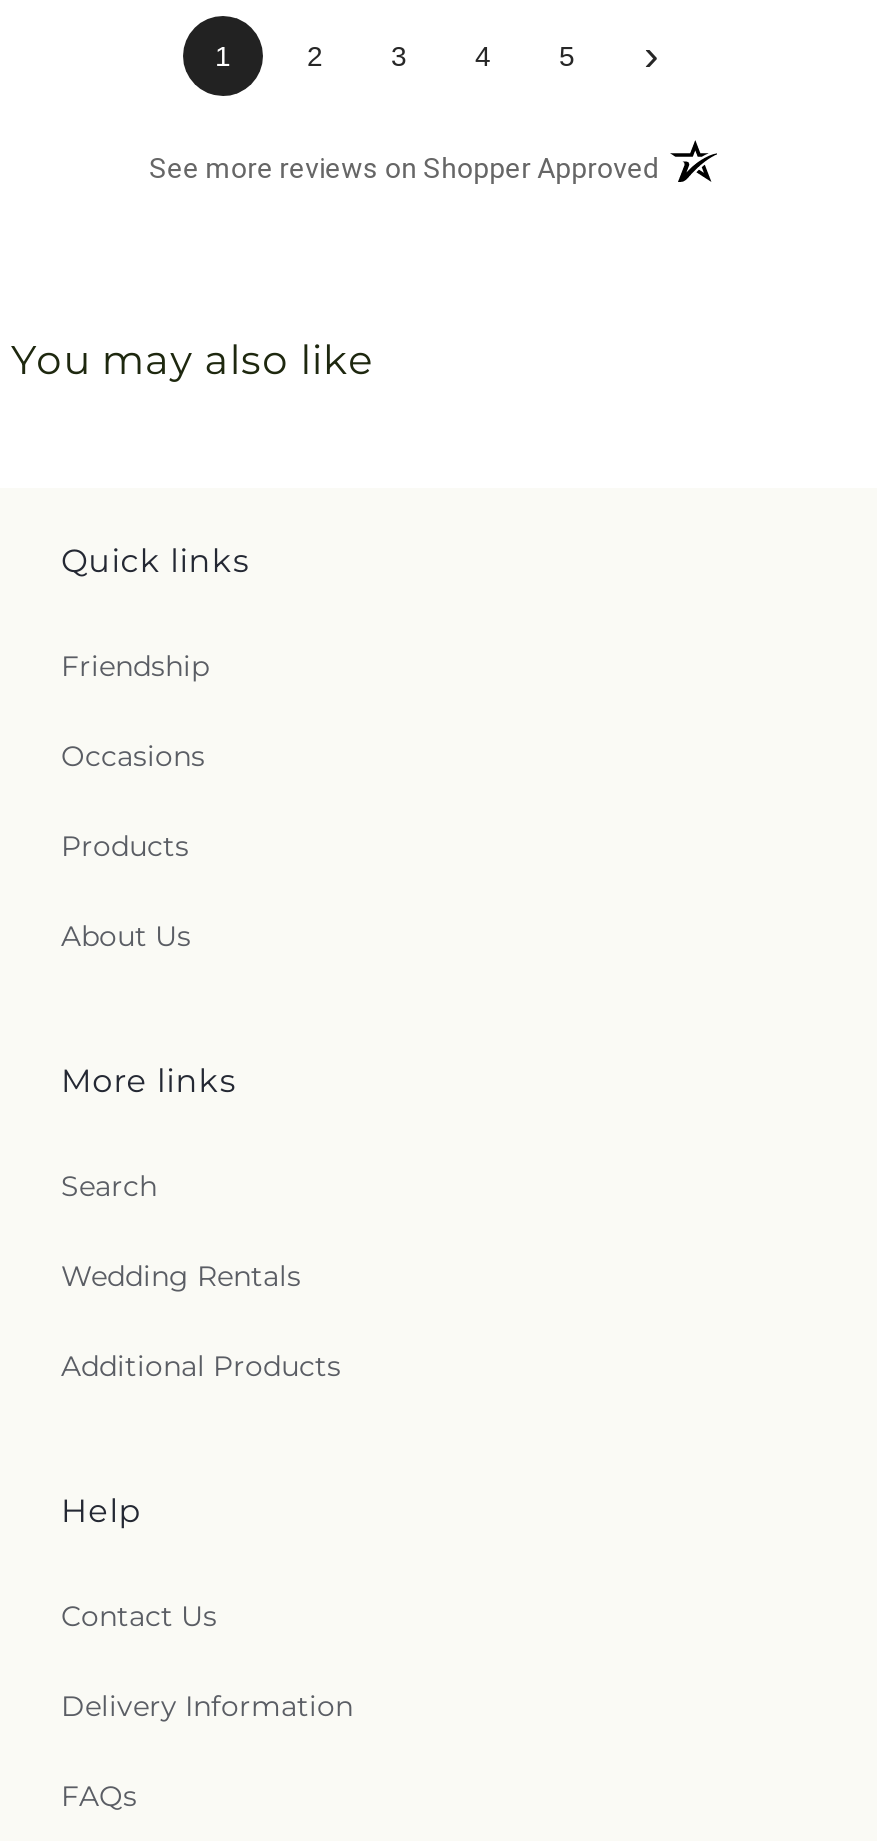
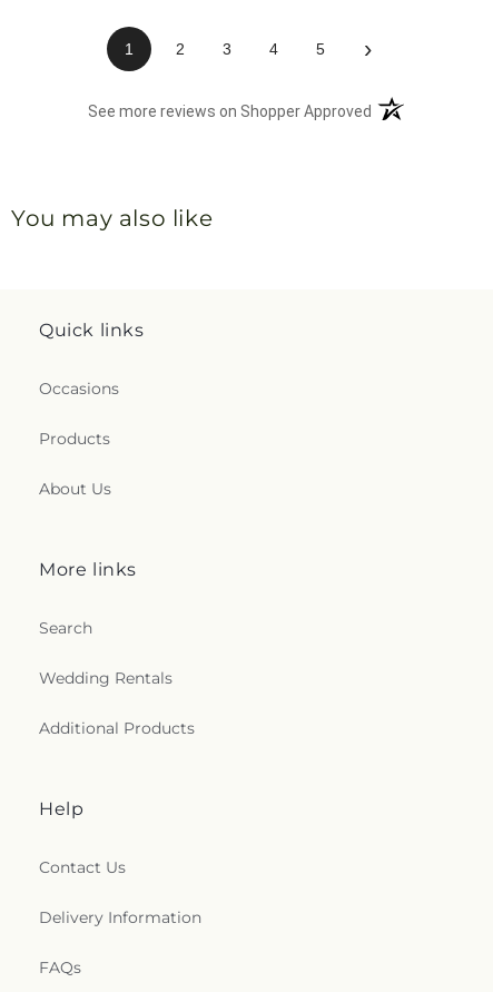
[61,649,209,685] Friendship -> none

